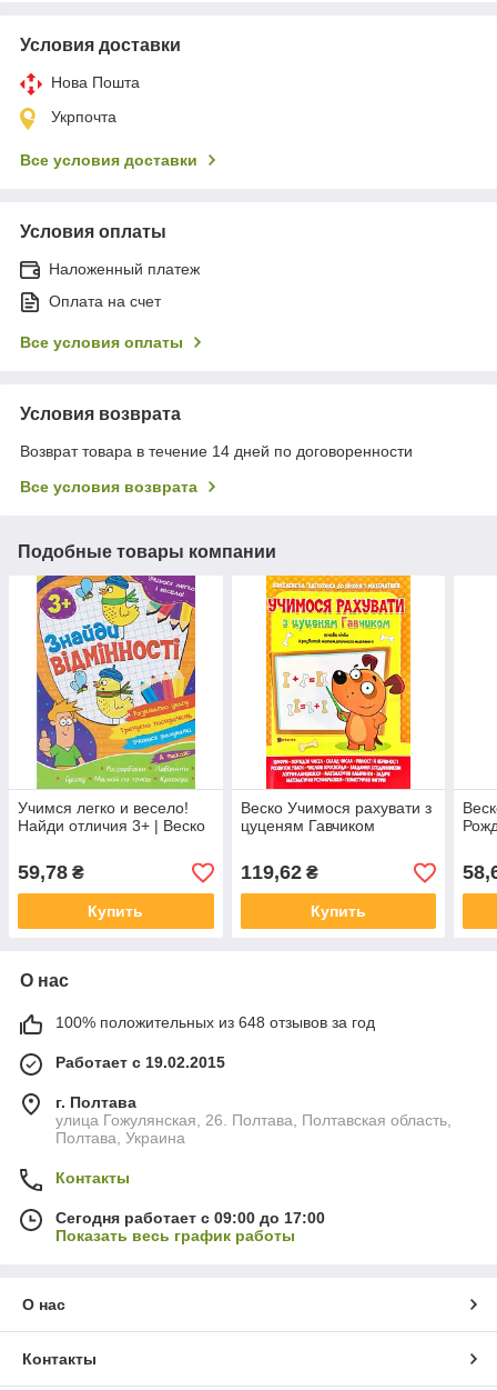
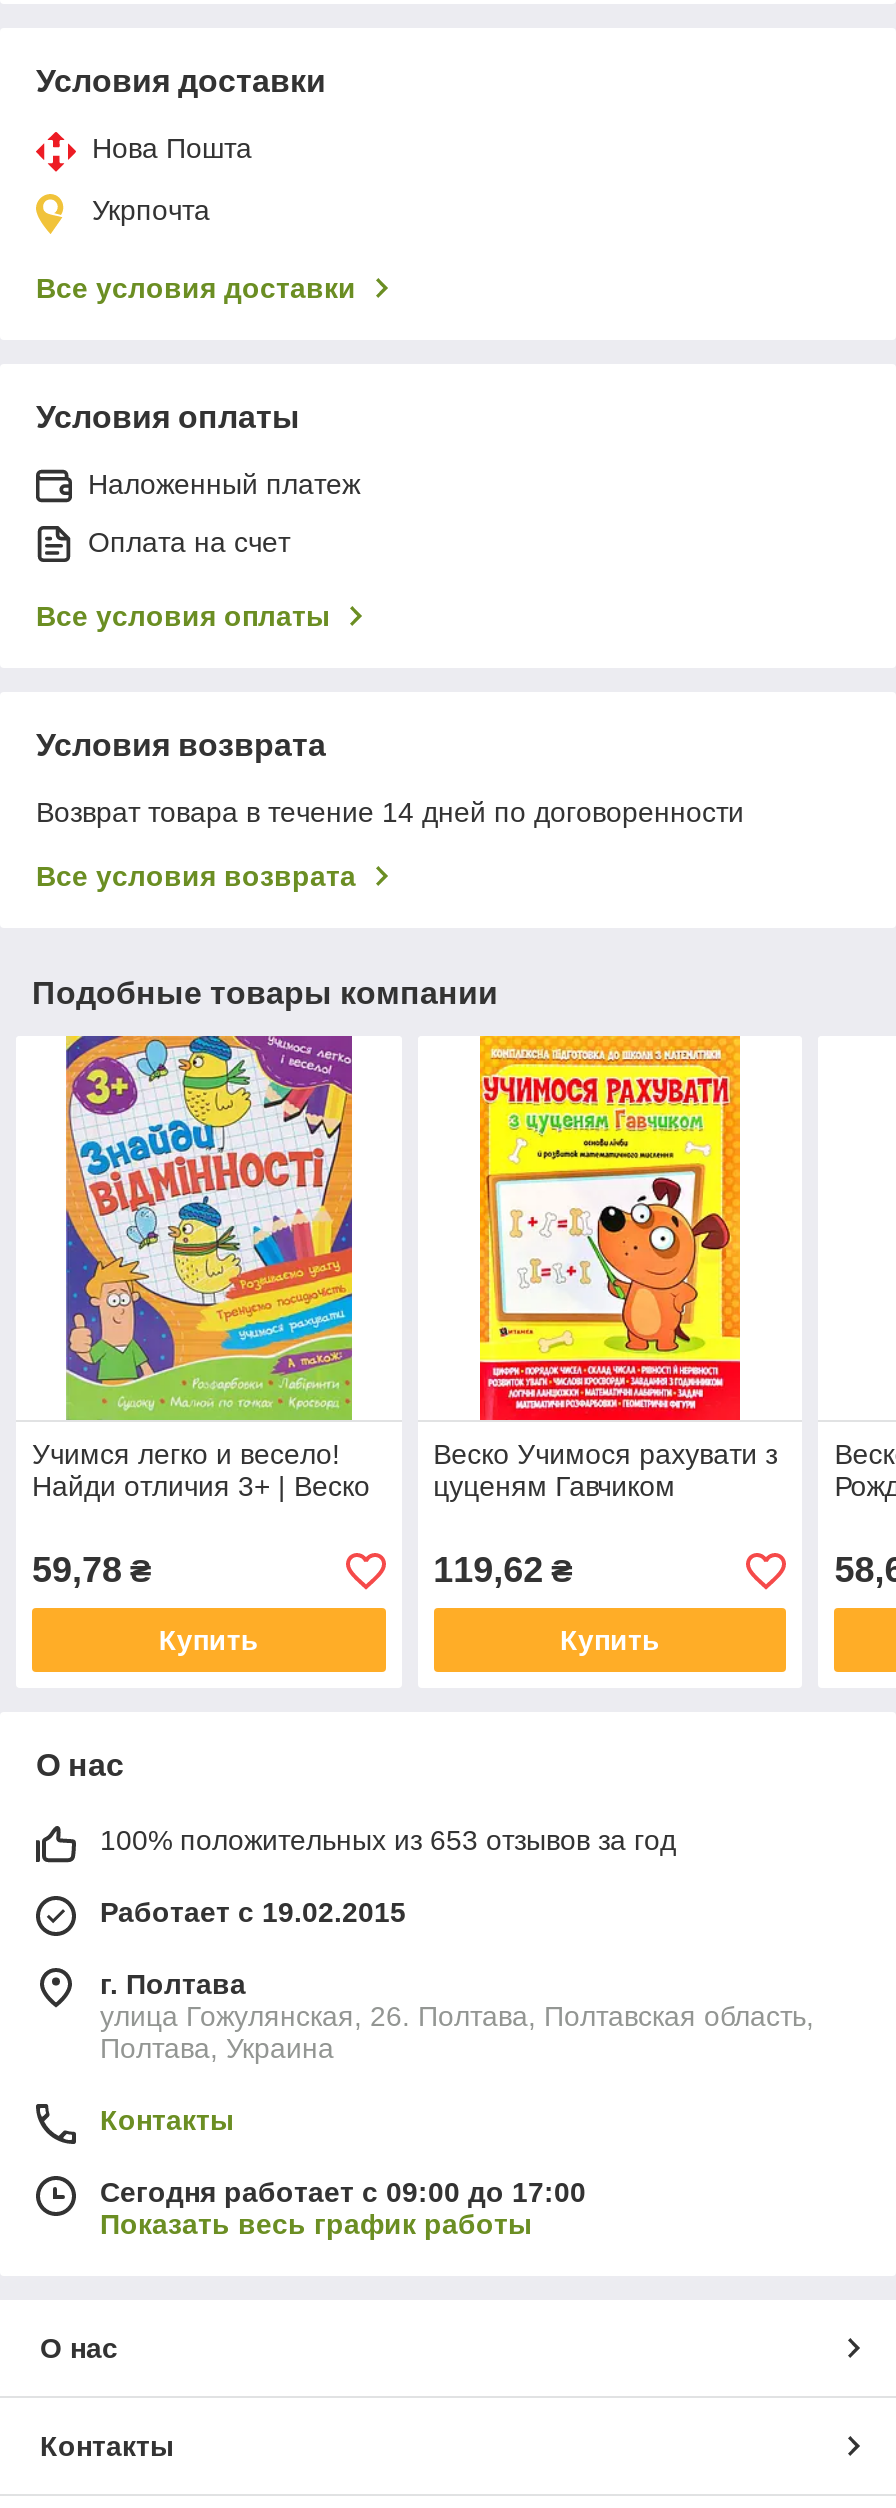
[55,1014,375,1032] 100% положительных из 648 отзывов за год -> [100,1825,676,1857] 100% положительных из 653 отзывов за год

